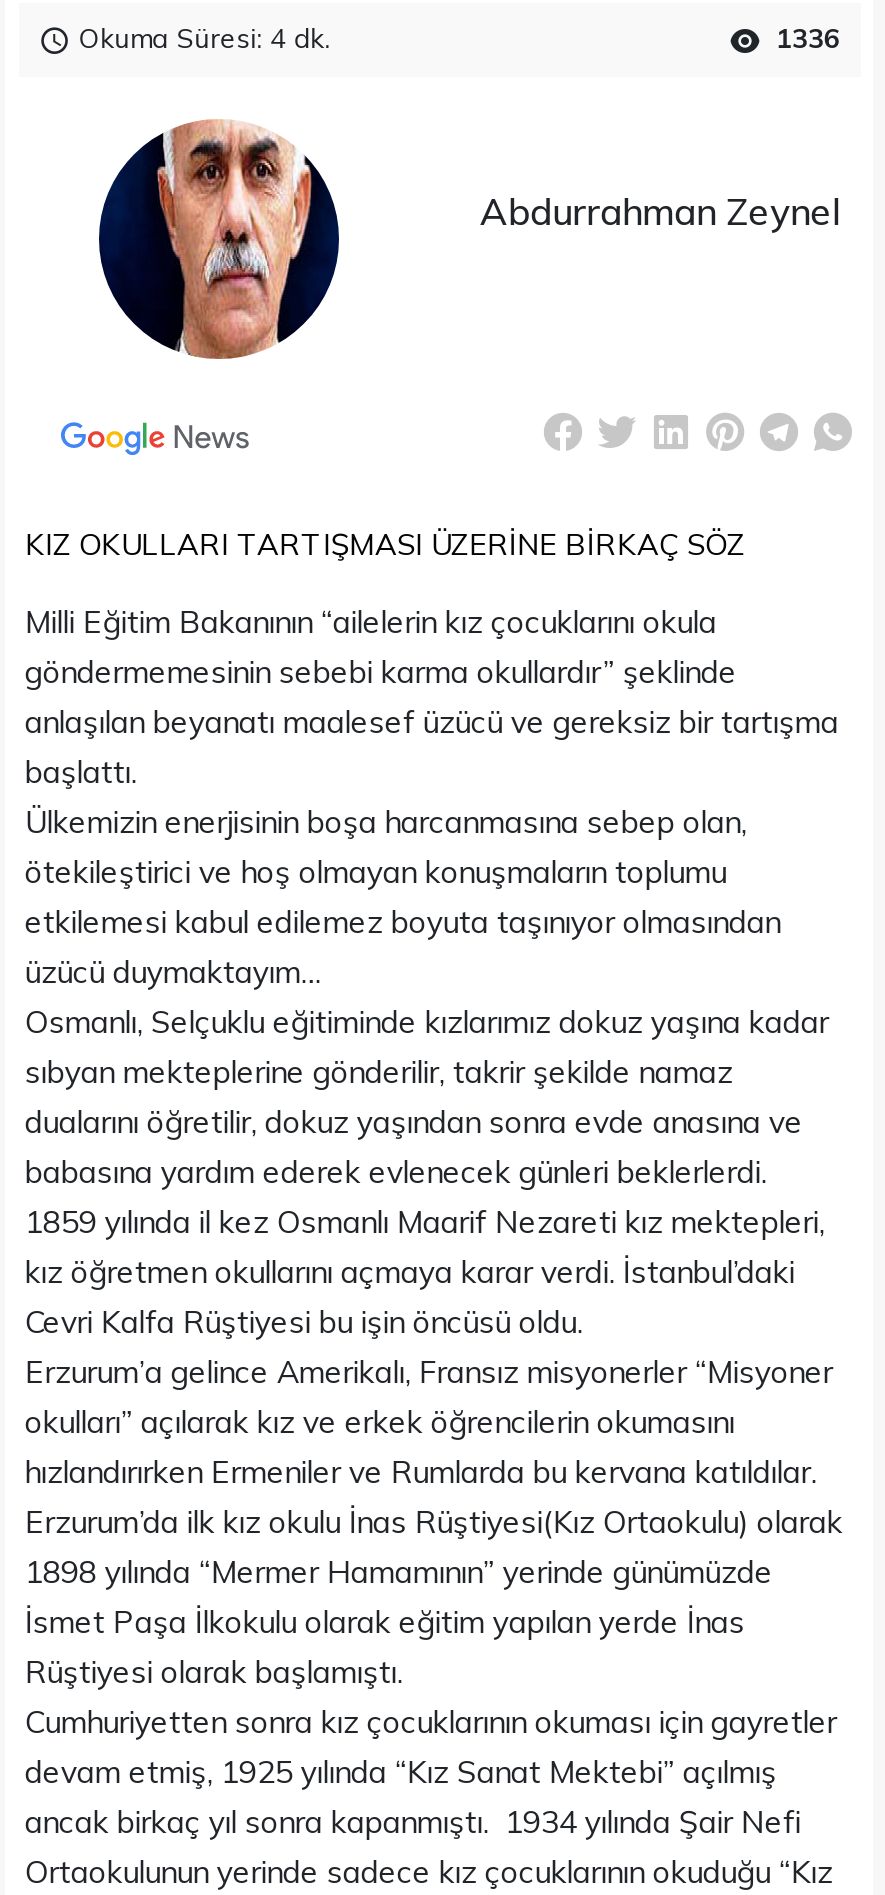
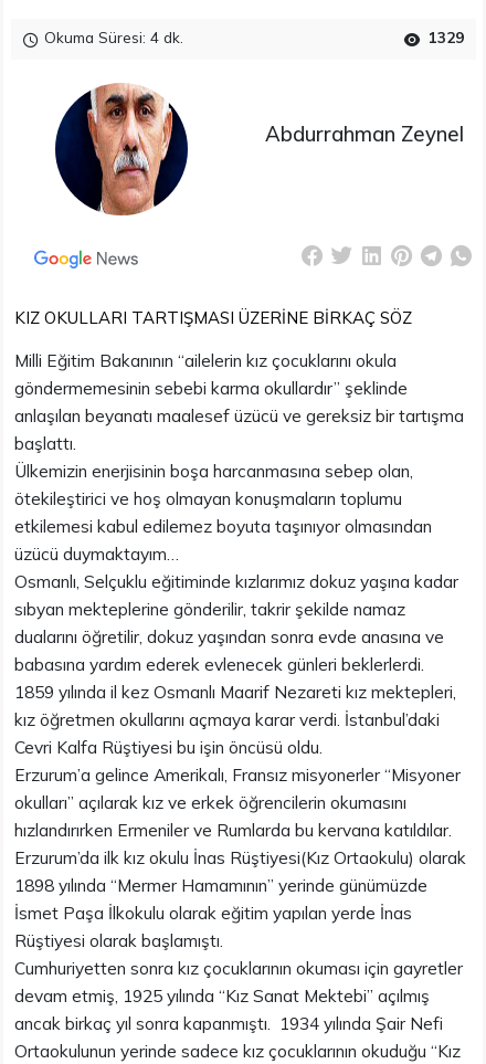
[776,19,840,53] 1336 -> [429,28,464,46] 1329

